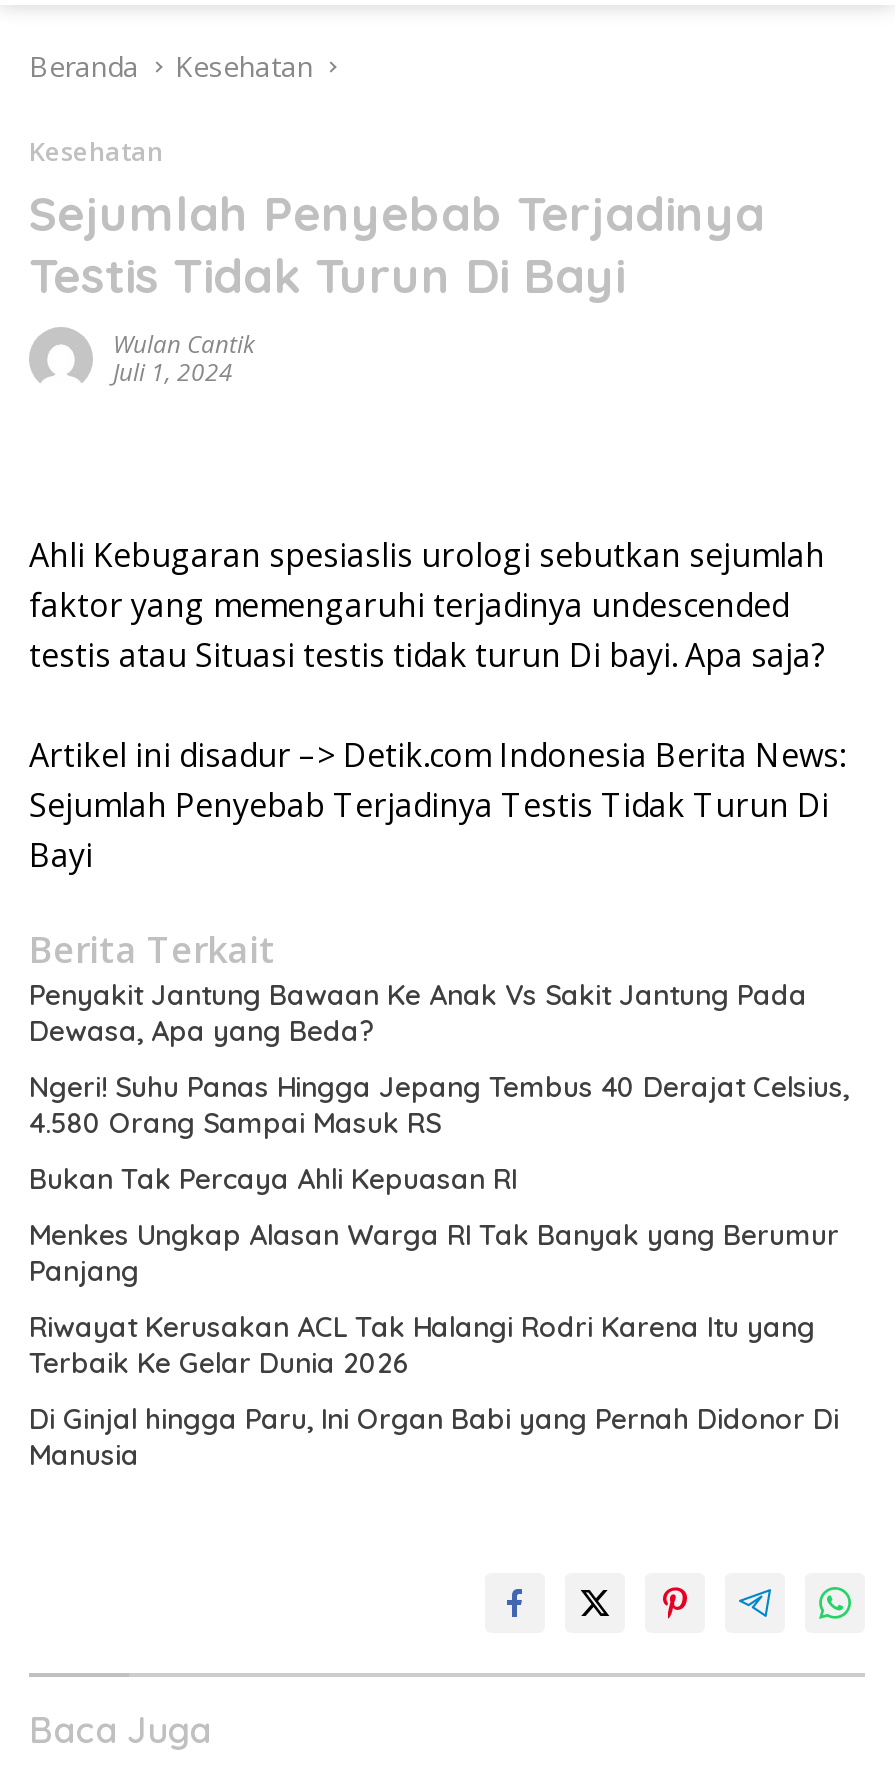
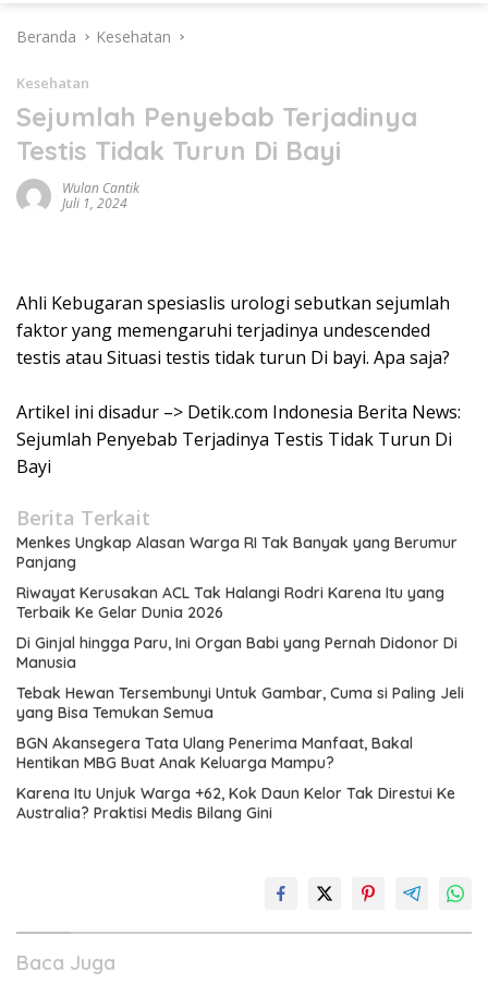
[29,977,849,1197] Penyakit Jantung Bawaan Ke Anak Vs Sakit Jantung Pada | Dewasa, Apa yang Beda? | Ngeri! Suhu Panas Hingga Jepang Tembus 40 Derajat Celsius, | 4.580 Orang Sampai Masuk RS | Bukan Tak Percaya Ahli Kepuasan RI -> none
moved [29,1217,839,1473] -> [16,533,457,672]: Menkes Ungkap Alasan Warga RI Tak Banyak yang Berumur | Panjang | Riwayat Kerusakan ACL Tak Halangi Rodri Karena Itu yang | Terbaik Ke Gelar Dunia 2026 | Di Ginjal hingga Paru, Ini Organ Babi yang Pernah Didonor Di | Manusia
none -> [16,683,464,823] Tebak Hewan Tersembunyi Untuk Gambar, Cuma si Paling Jeli | yang Bisa Temukan Semua | BGN Akansegera Tata Ulang Penerima Manfaat, Bakal | Hentikan MBG Buat Anak Keluarga Mampu? | Karena Itu Unjuk Warga +62, Kok Daun Kelor Tak Direstui Ke | Australia? Praktisi Medis Bilang Gini

